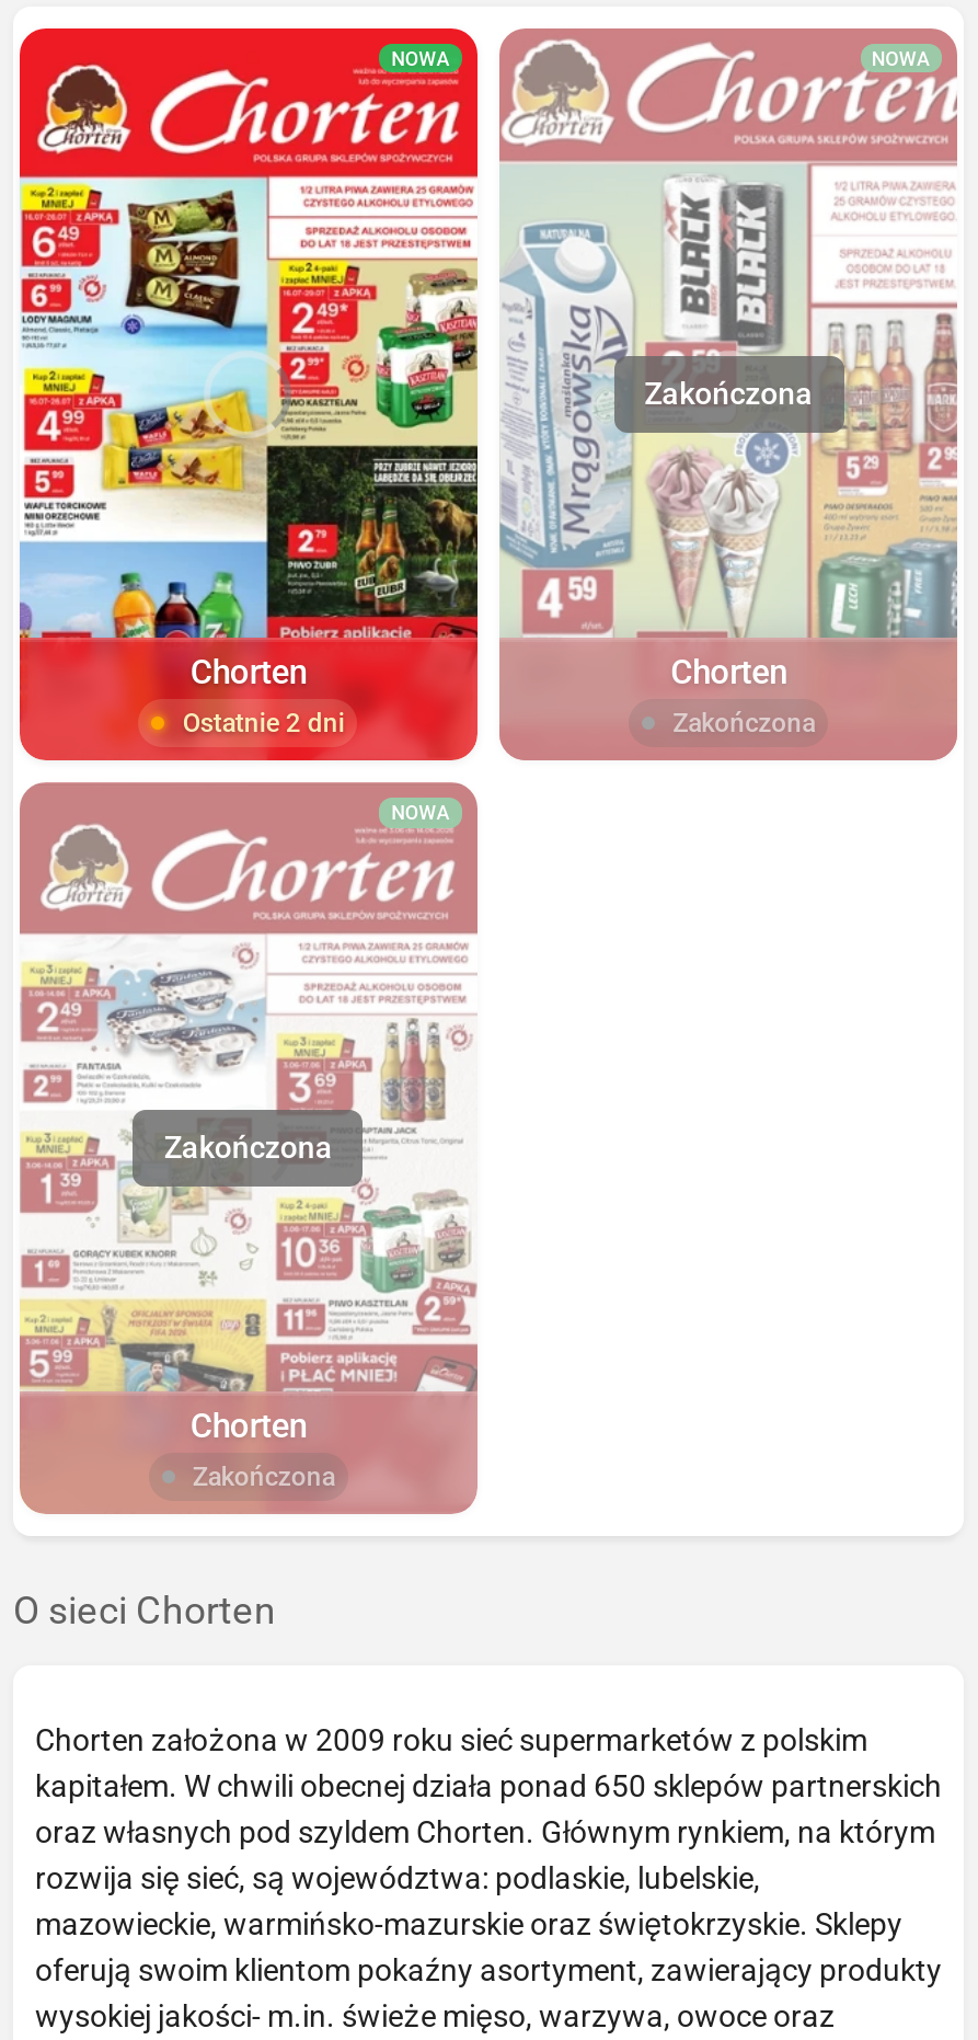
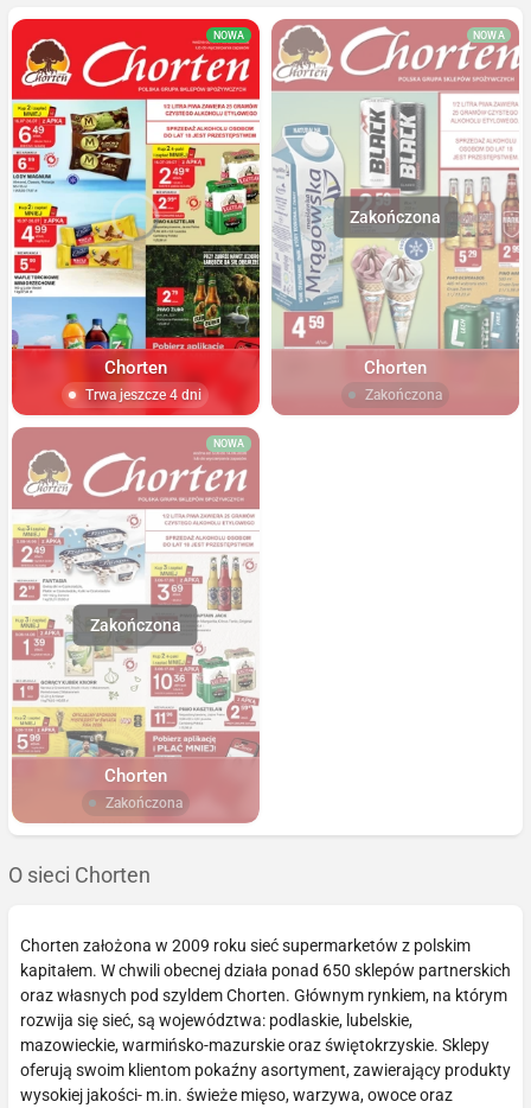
[183,707,345,738] Ostatnie 2 dni -> [86,386,202,403] Trwa jeszcze 4 dni

